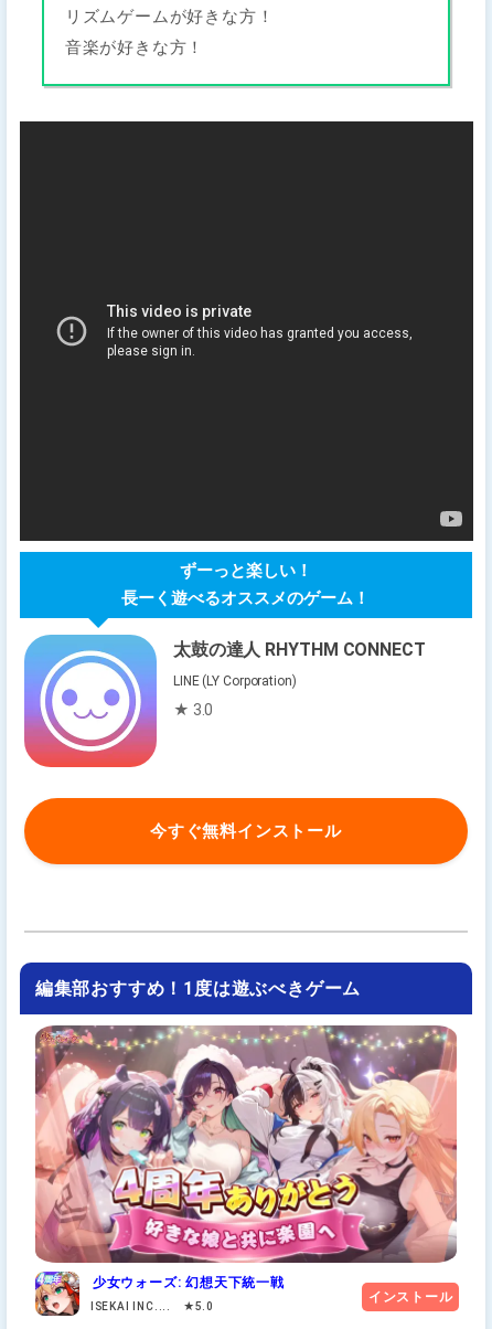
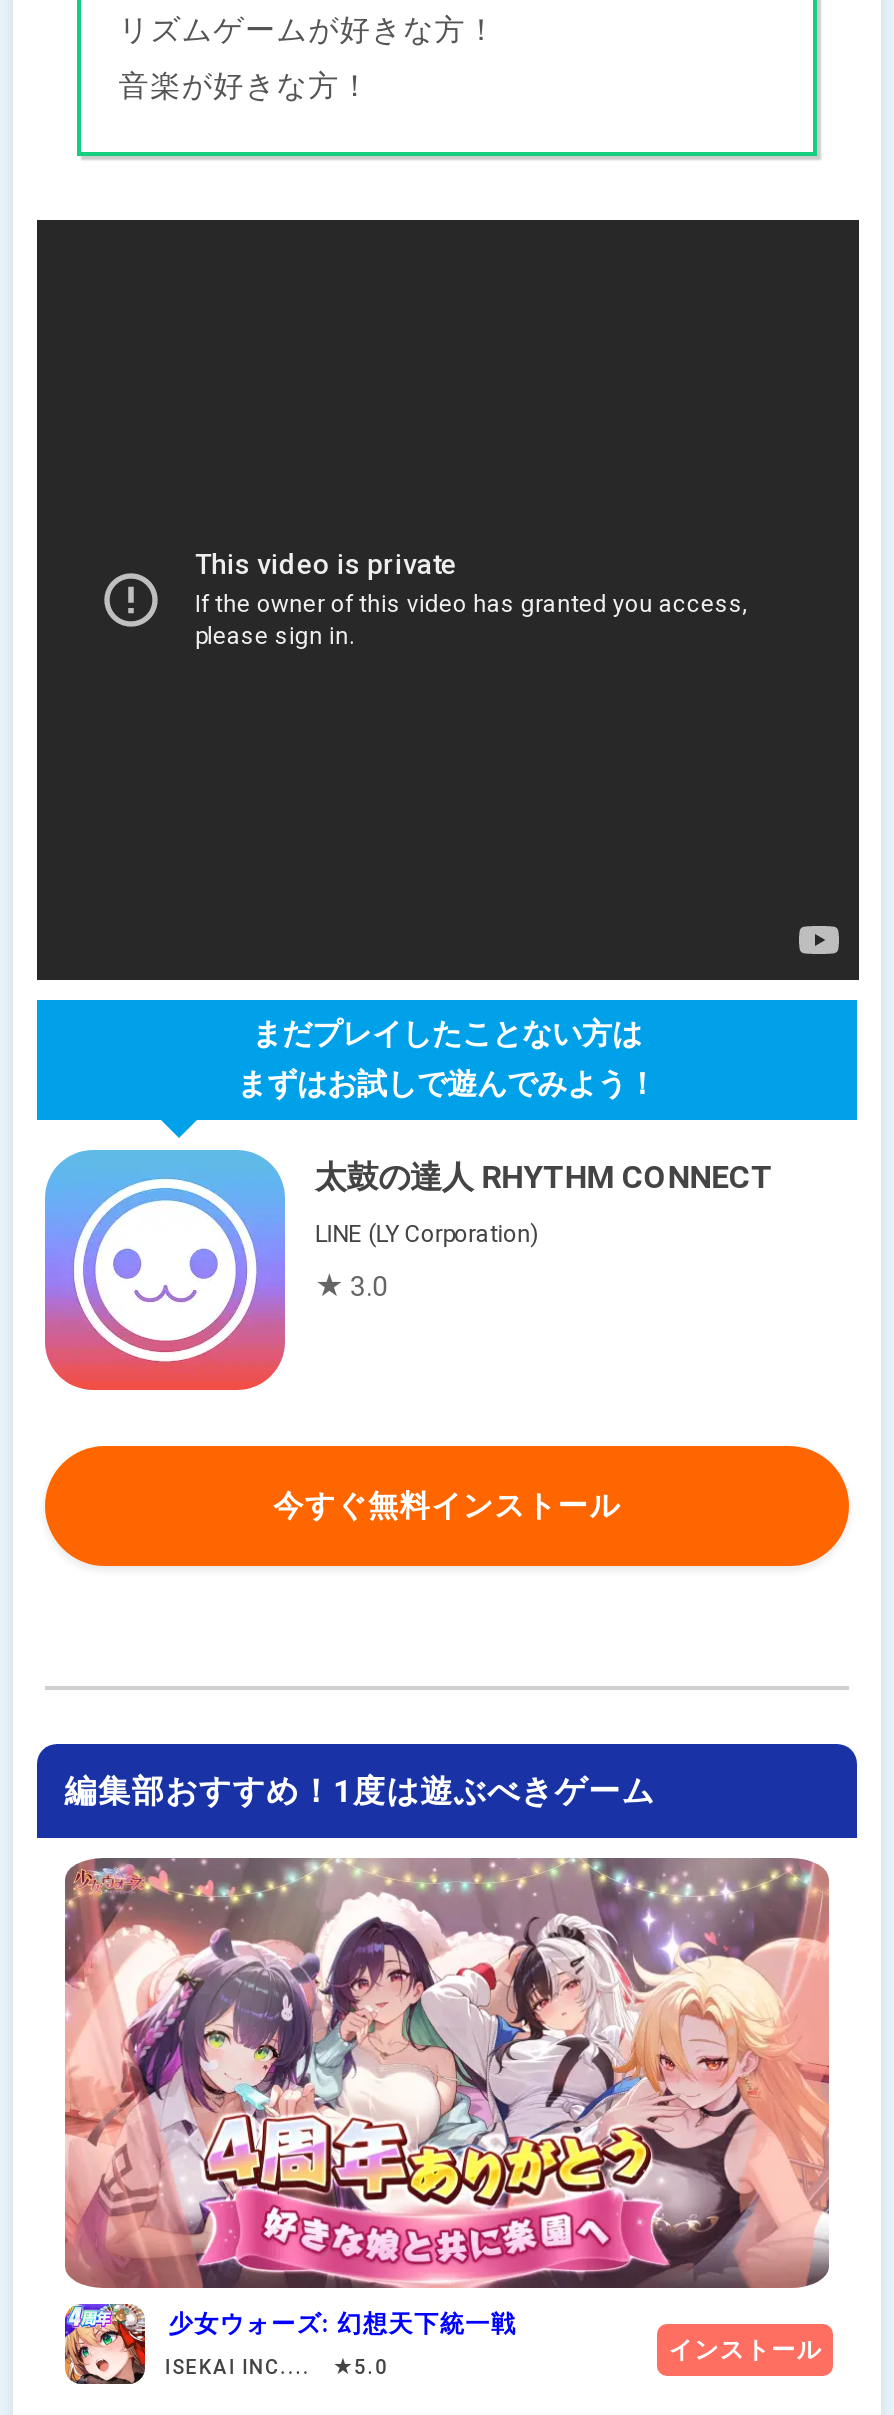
[122,561,370,608] ずーっと楽しい！ | 長ーく遊べるオススメのゲーム！ -> [237,1016,657,1102] まだプレイしたことない方は | まずはお試しで遊んでみよう！

